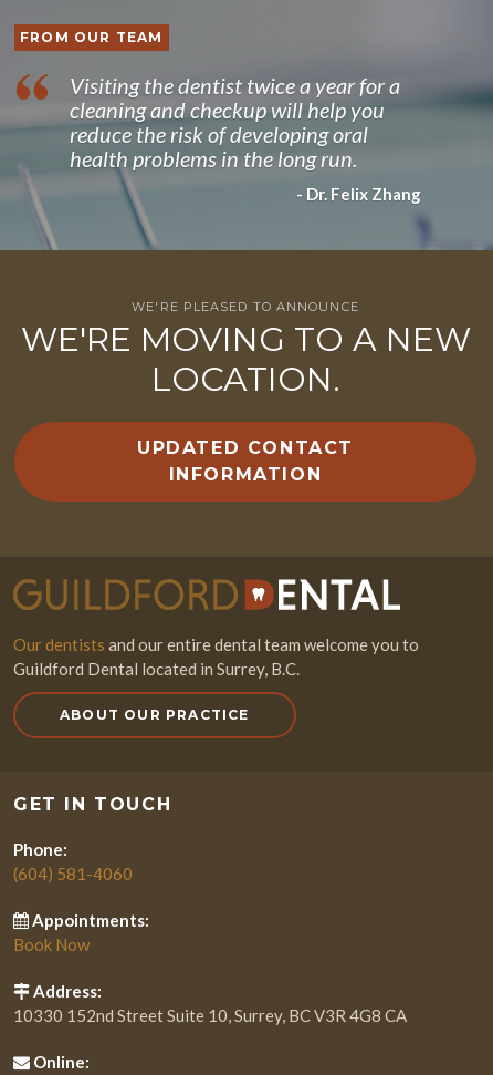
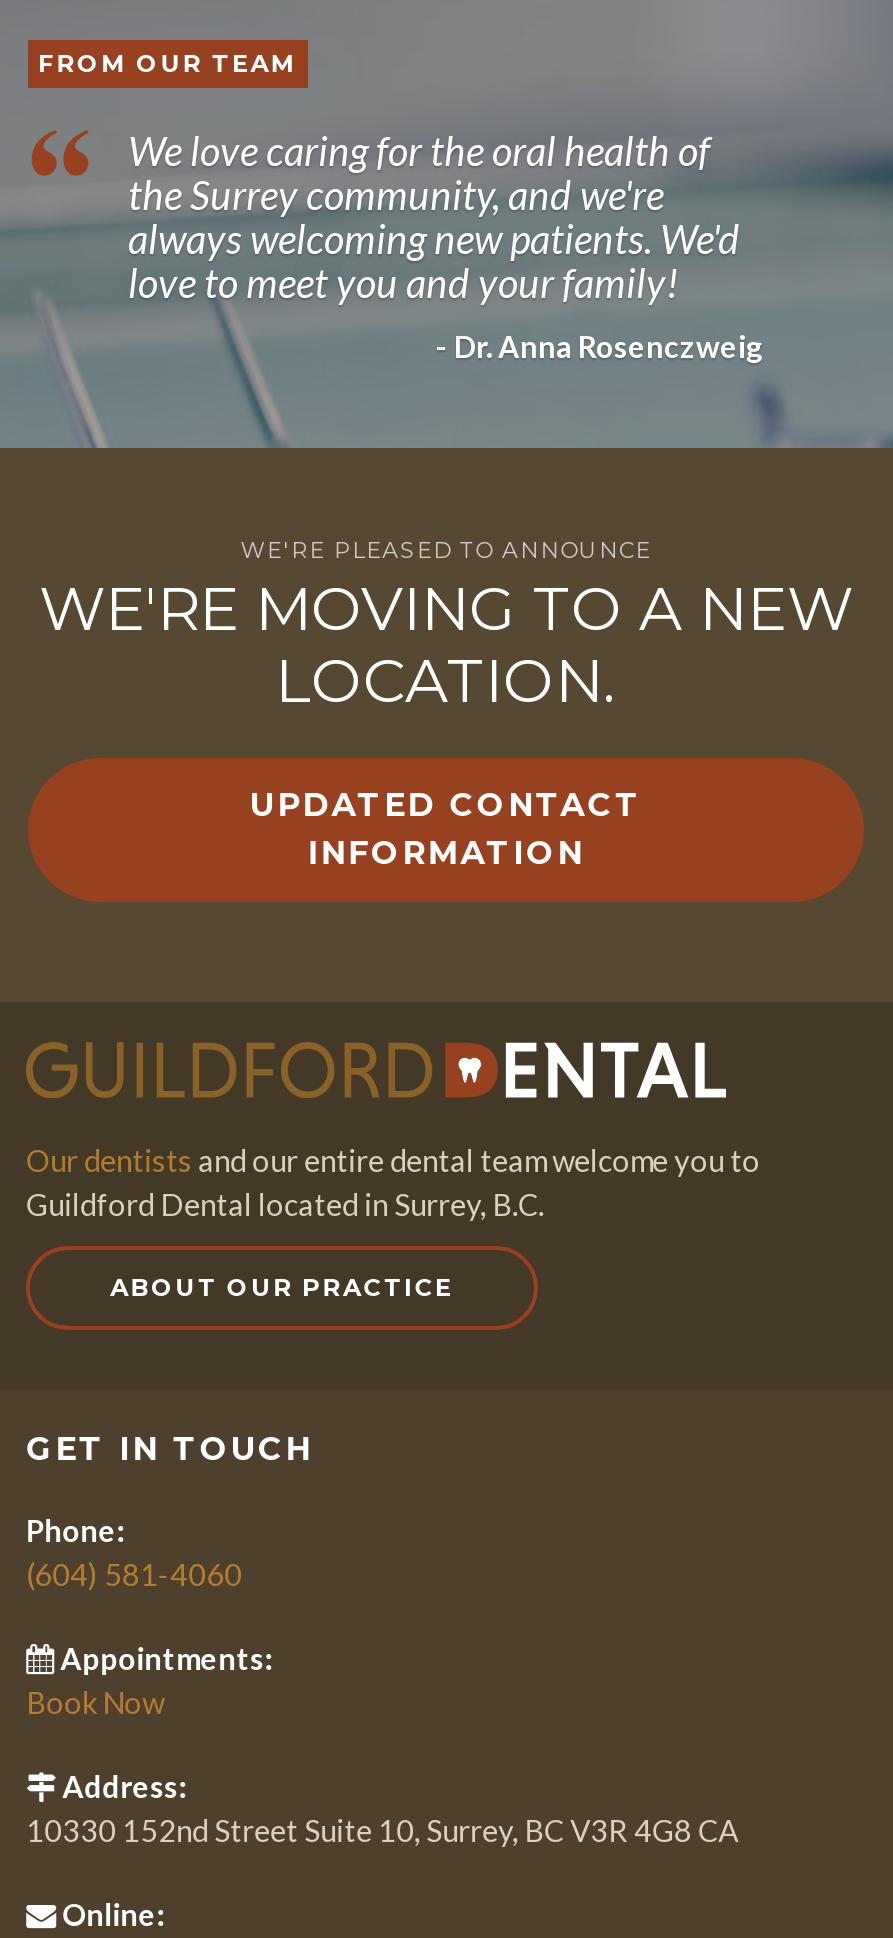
[70,73,400,172] Visiting the dentist twice a year for a | cleaning and checkup will help you | reduce the risk of developing oral | health problems in the long run. -> [128,127,740,307] We love caring for the oral health of | the Surrey community, and we're | always welcoming new patients. We'd | love to meet you and your family!
[296,184,421,204] - Dr. Felix Zhang -> [436,329,764,365] - Dr. Anna Rosenczweig

